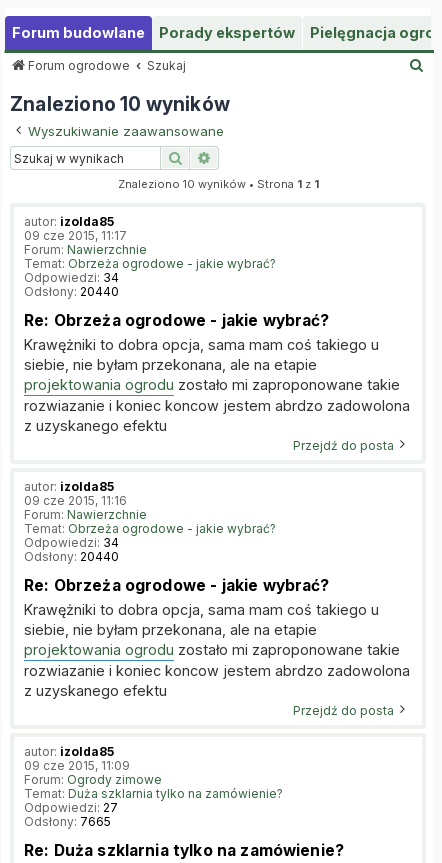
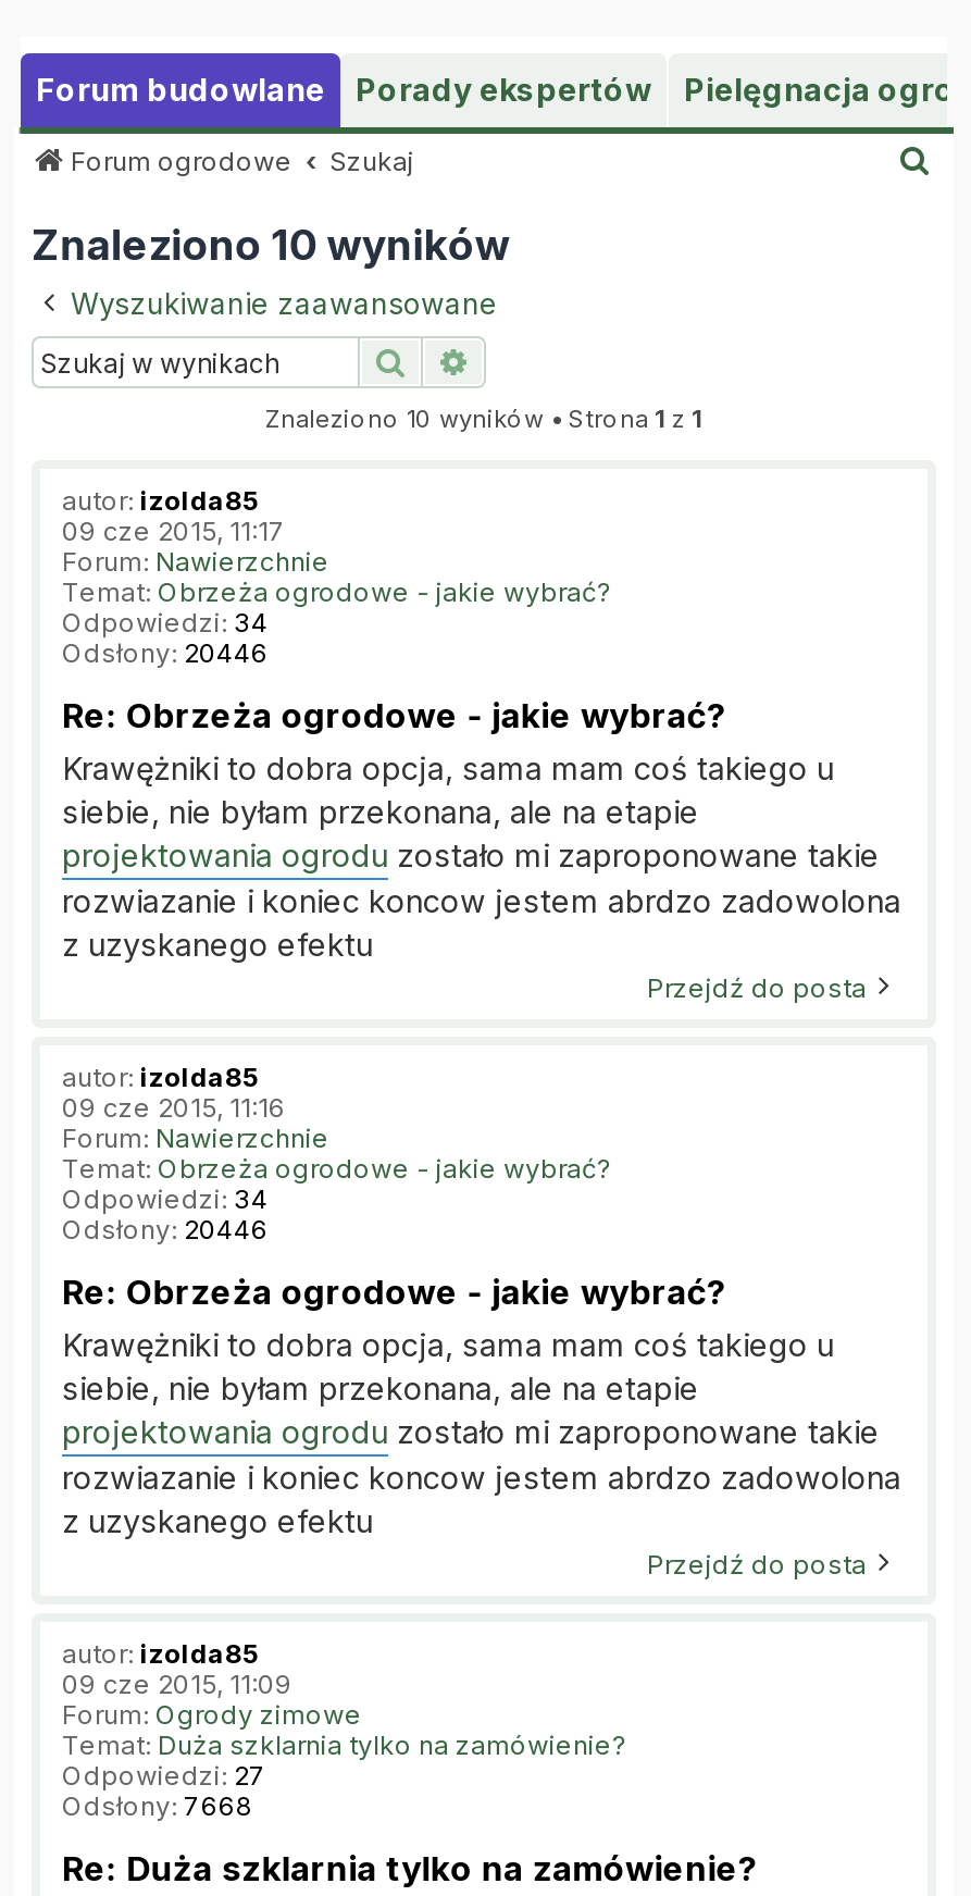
[24,284,119,299] Odsłony: 20440 -> [62,637,269,670] Odsłony: 20446
[24,549,119,564] Odsłony: 20440 -> [62,1213,269,1246] Odsłony: 20446
[24,814,111,829] Odsłony: 7665 -> [62,1789,253,1822] Odsłony: 7668

